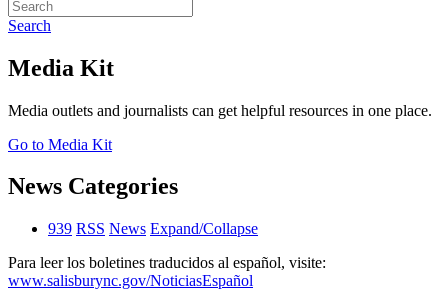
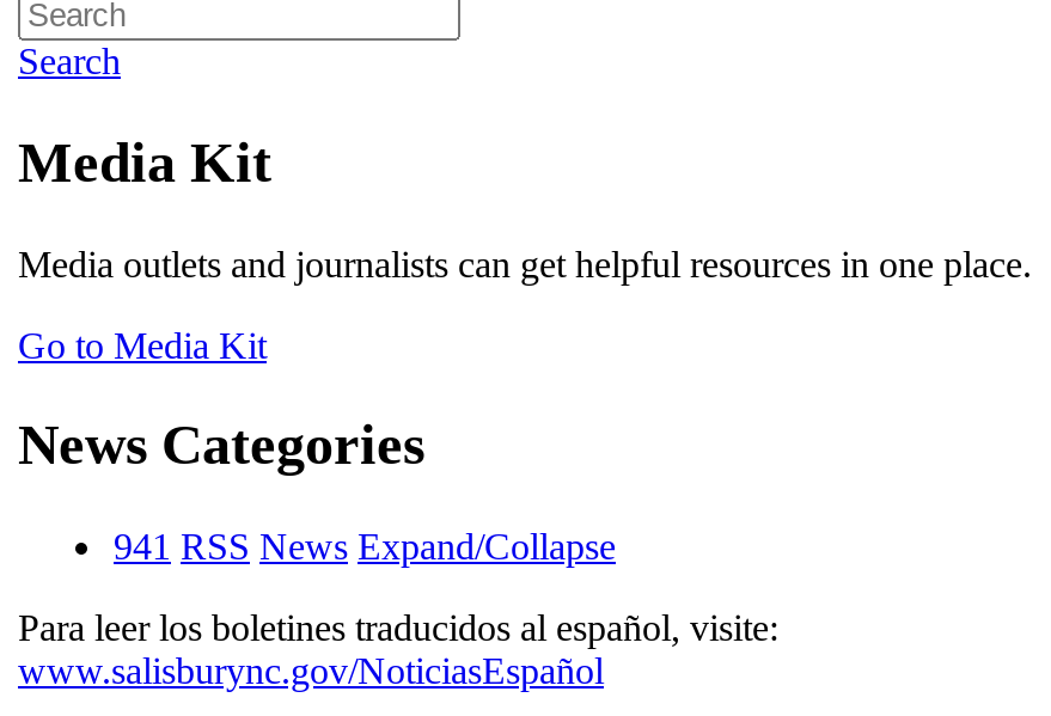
[48,220,258,237] 939 RSS News Expand/Collapse -> [114,527,616,567] 941 RSS News Expand/Collapse

